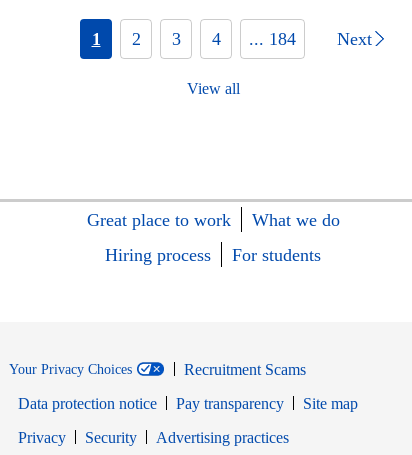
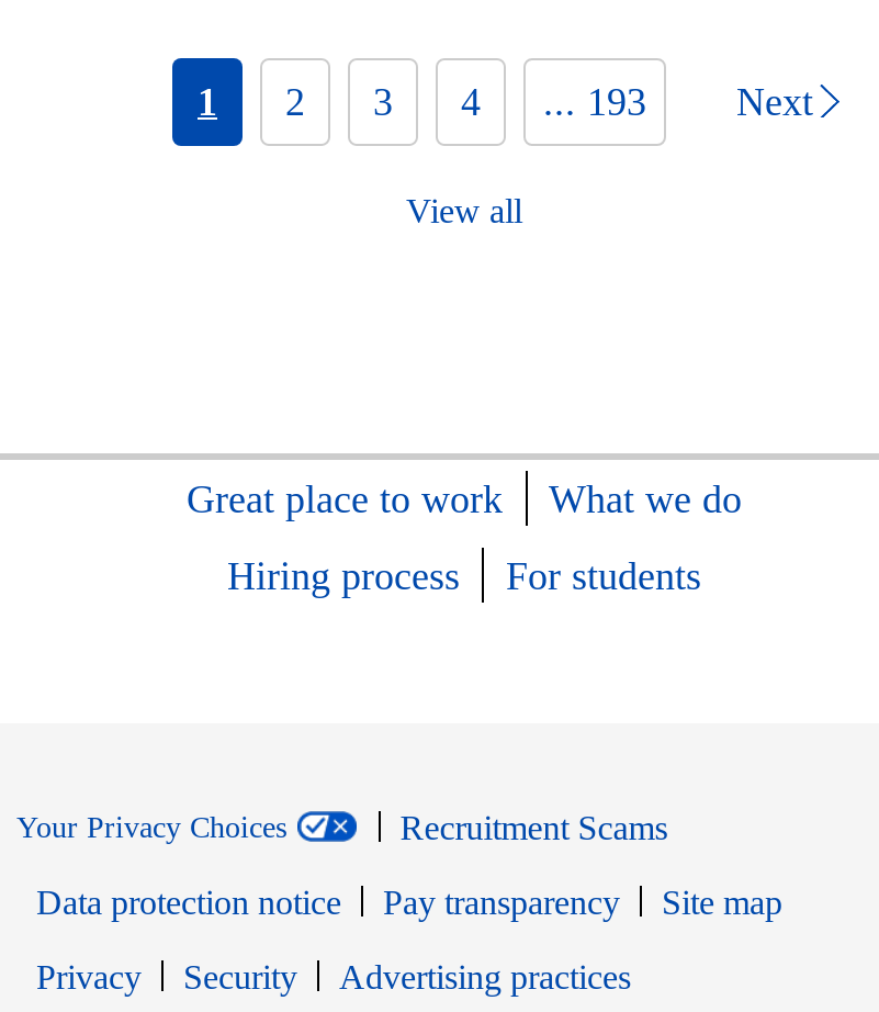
[91,28,296,48] 1 2 3 4 ... 184 -> [198,79,646,123] 1 2 3 4 ... 193

